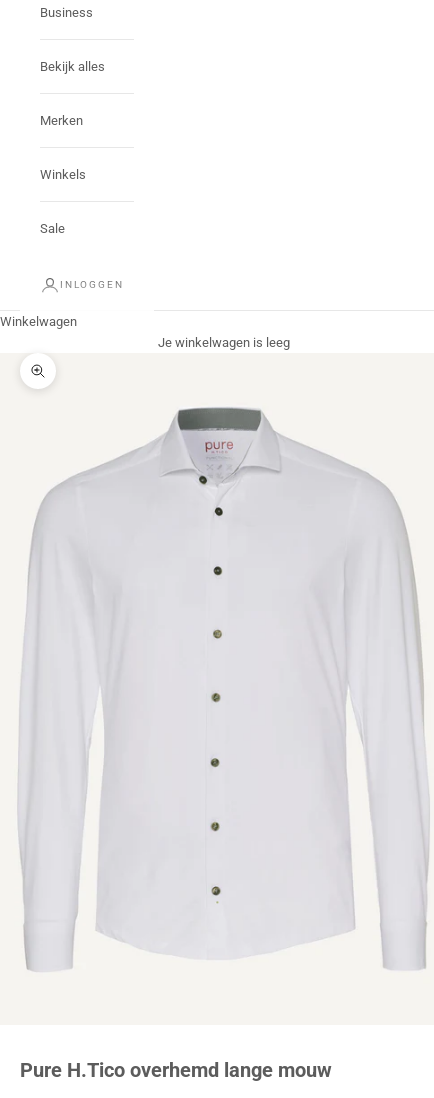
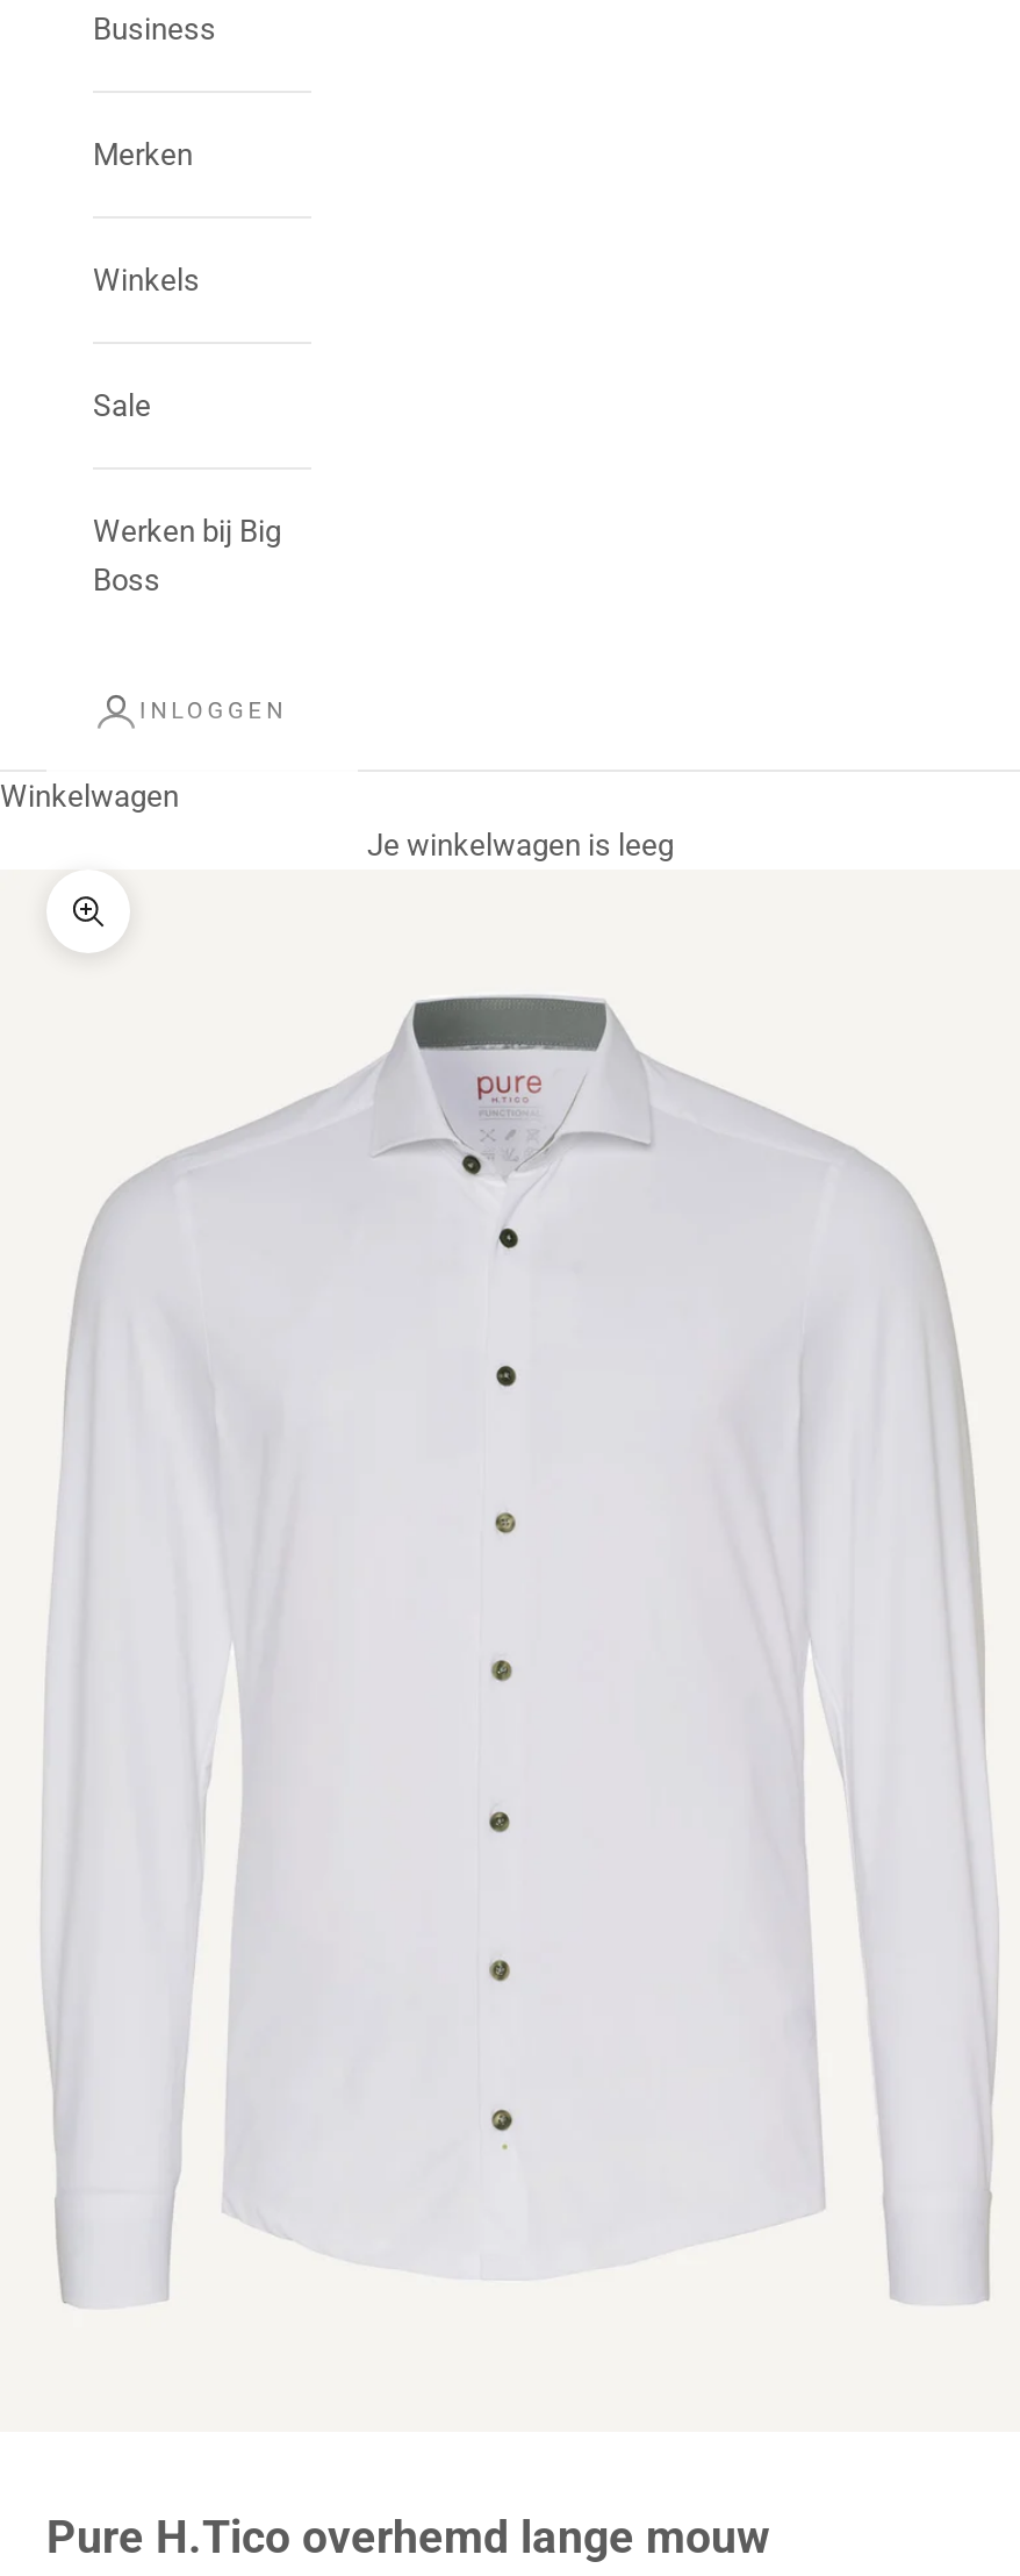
[40,59,105,74] Bekijk alles -> none
moved [40,113,86,236] -> [93,137,200,423]: Merken | Winkels | Sale
none -> [93,514,281,598] Werken bij Big | Boss

